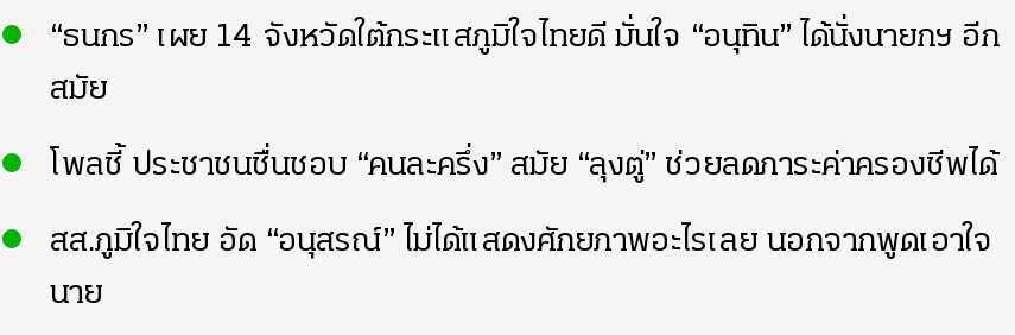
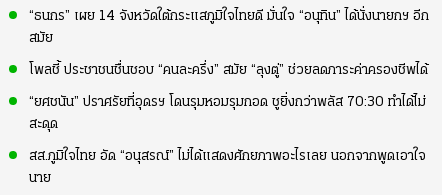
none -> [29,95,426,132] “ยศชนัน” ปราศรัยที่อุดรฯ โดนรุมหอมรุมกอด ชูยิ่งกว่าพลัส 70:30 ทำได้ไม่ | สะดุด

